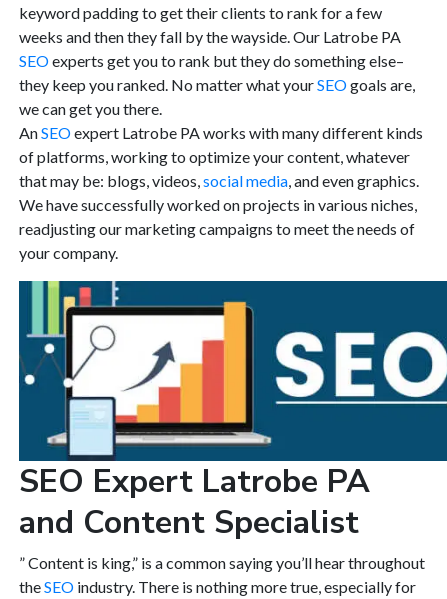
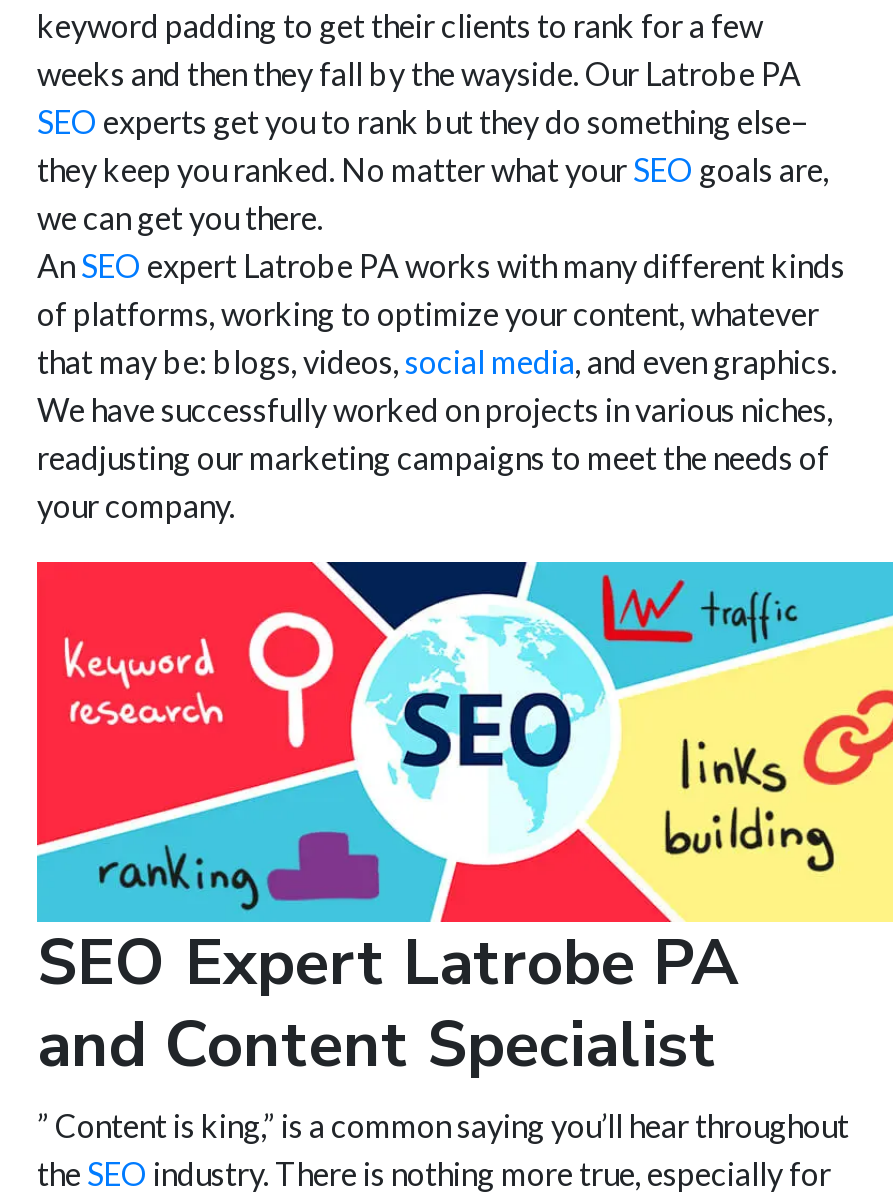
[18,280,444,462] [image] -> [35,560,887,924] [image]

